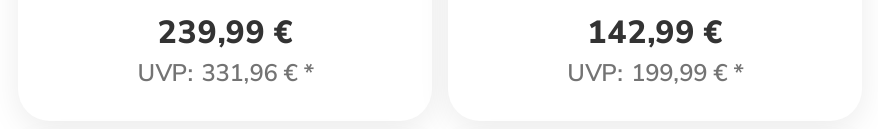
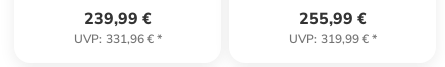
[567,11,743,89] 142,99 € | UVP: 199,99 €* -> [289,8,377,47] 255,99 € | UVP: 319,99 €*

